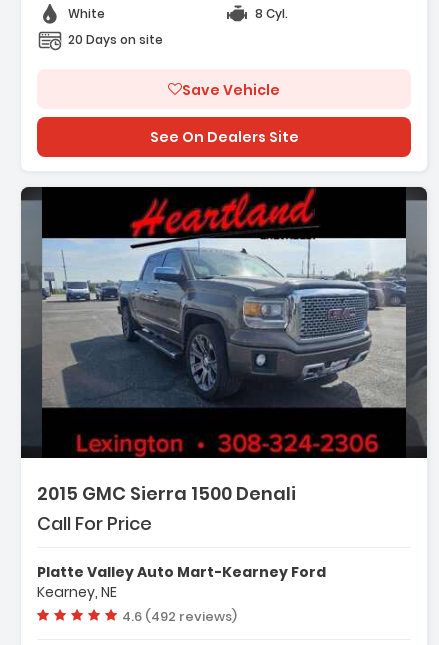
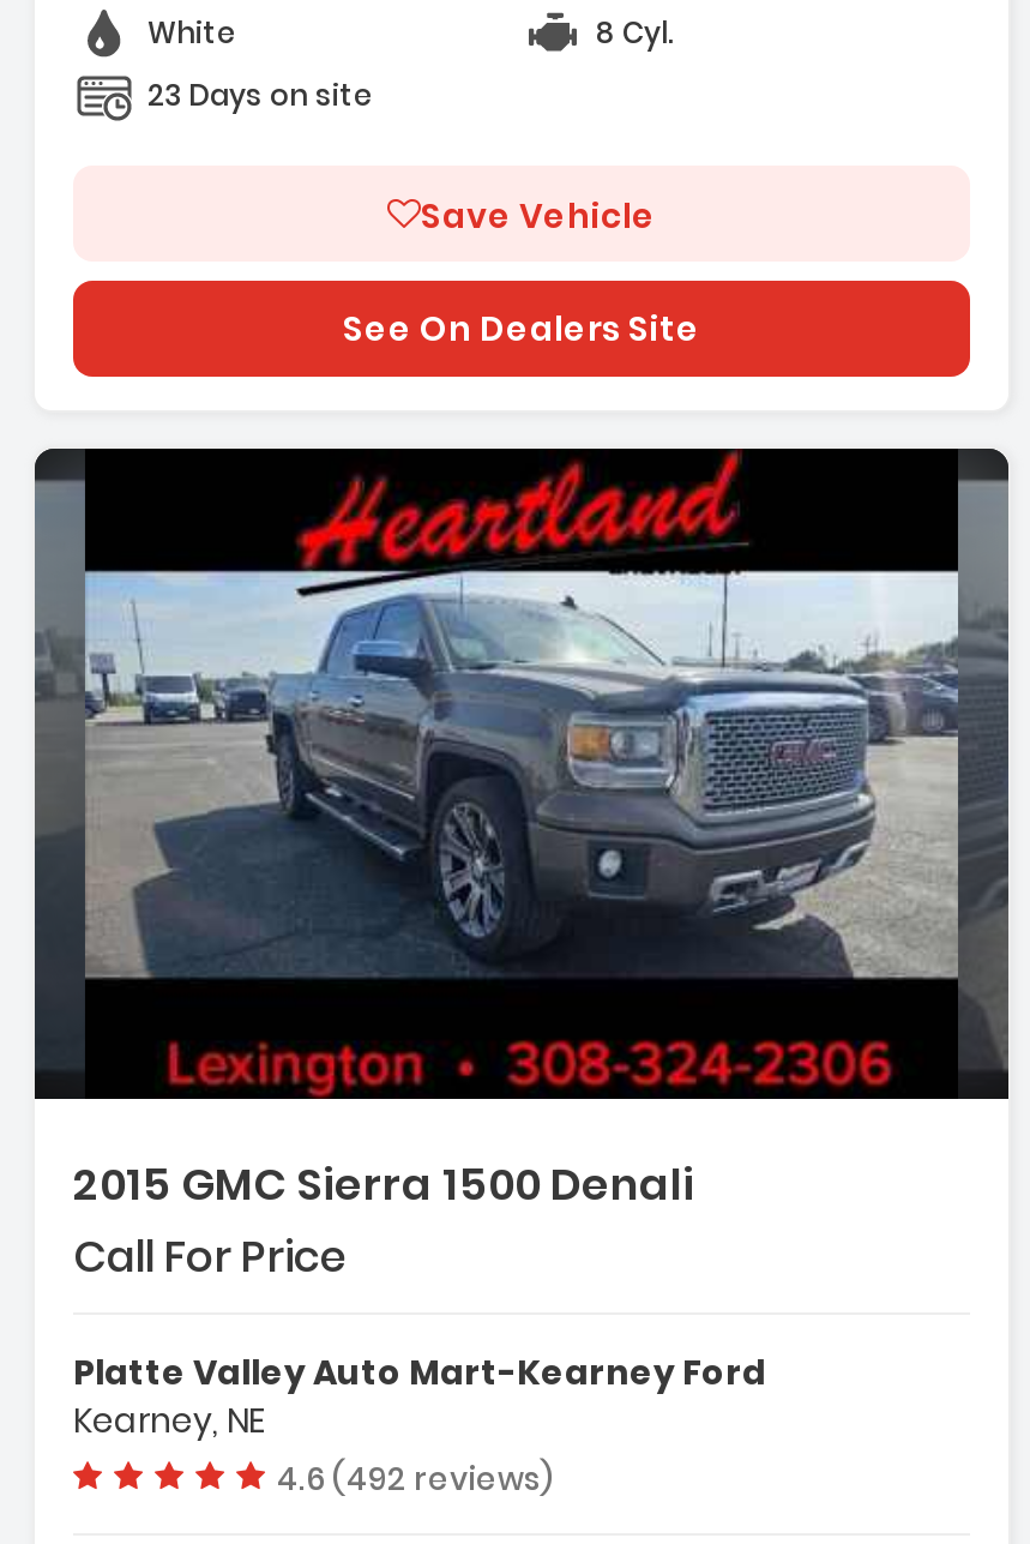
[68,31,163,48] 20 Days on site -> [147,74,373,115] 23 Days on site

